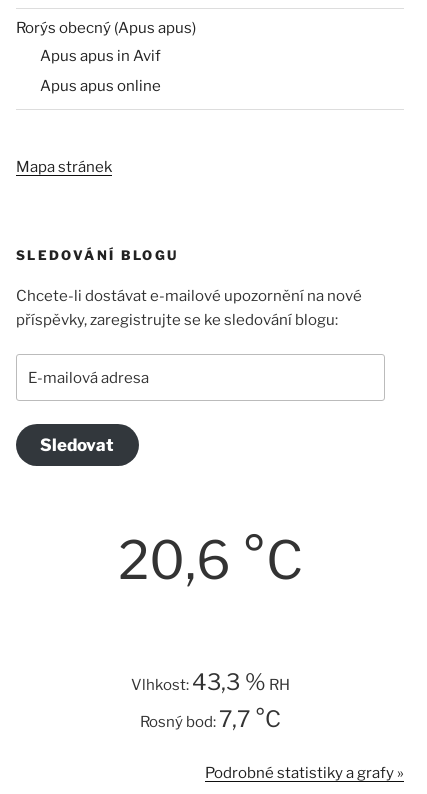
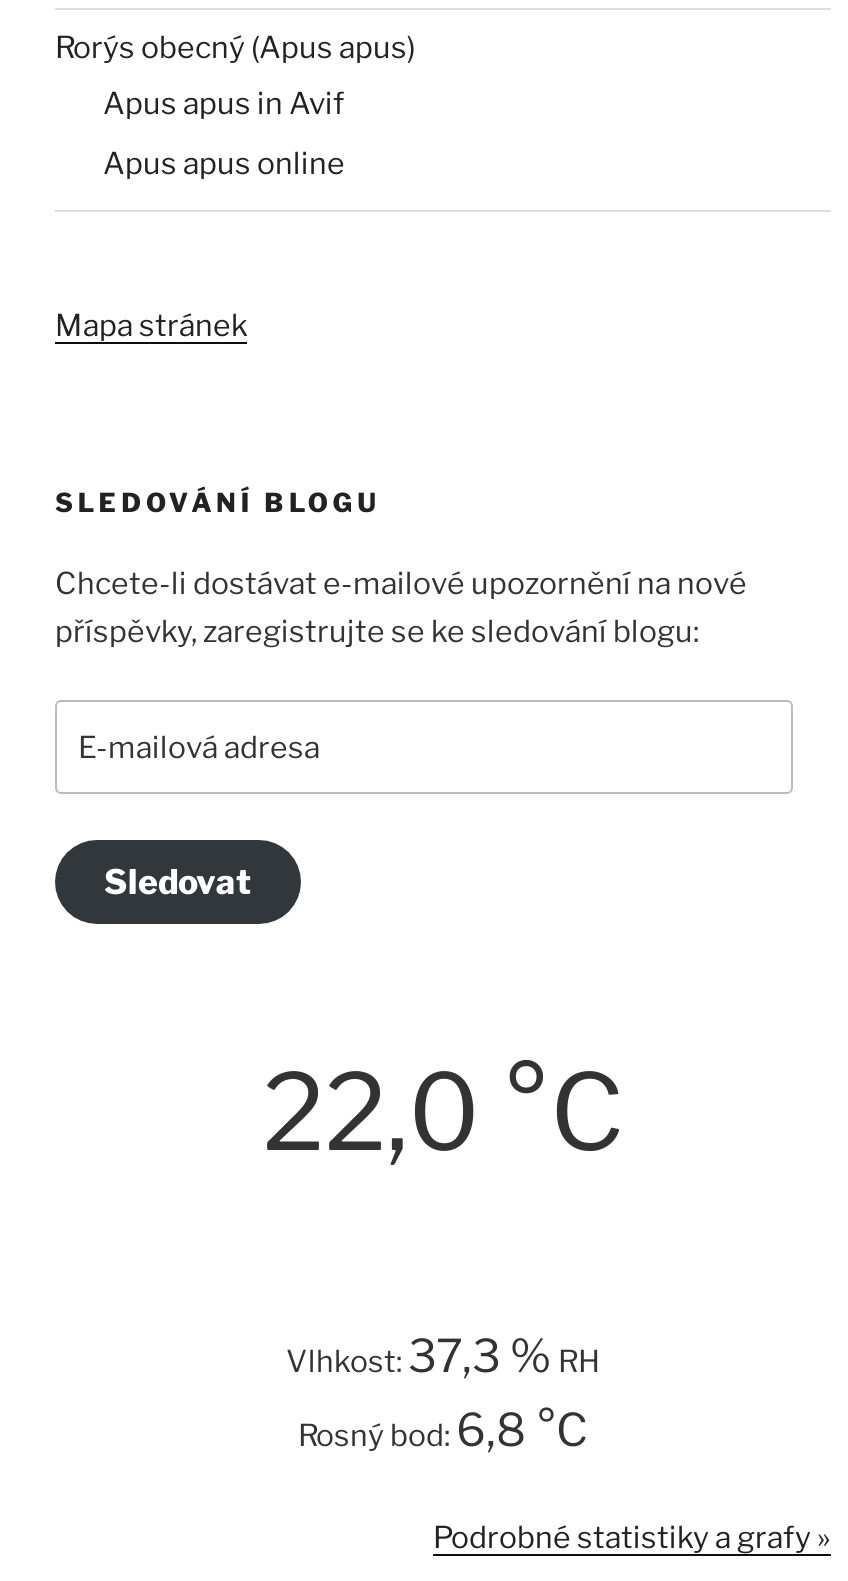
[117,528,302,592] 20,6 °C -> [262,1047,624,1175] 22,0 °C
[130,668,289,696] Vlhkost:43,3 % RH -> [286,1329,600,1385] Vlhkost:37,3 % RH
[139,705,280,733] Rosný bod: 7,7 °C -> [298,1403,588,1459] Rosný bod: 6,8 °C

